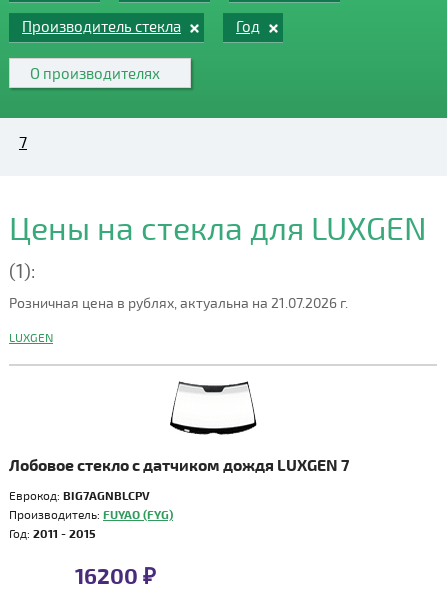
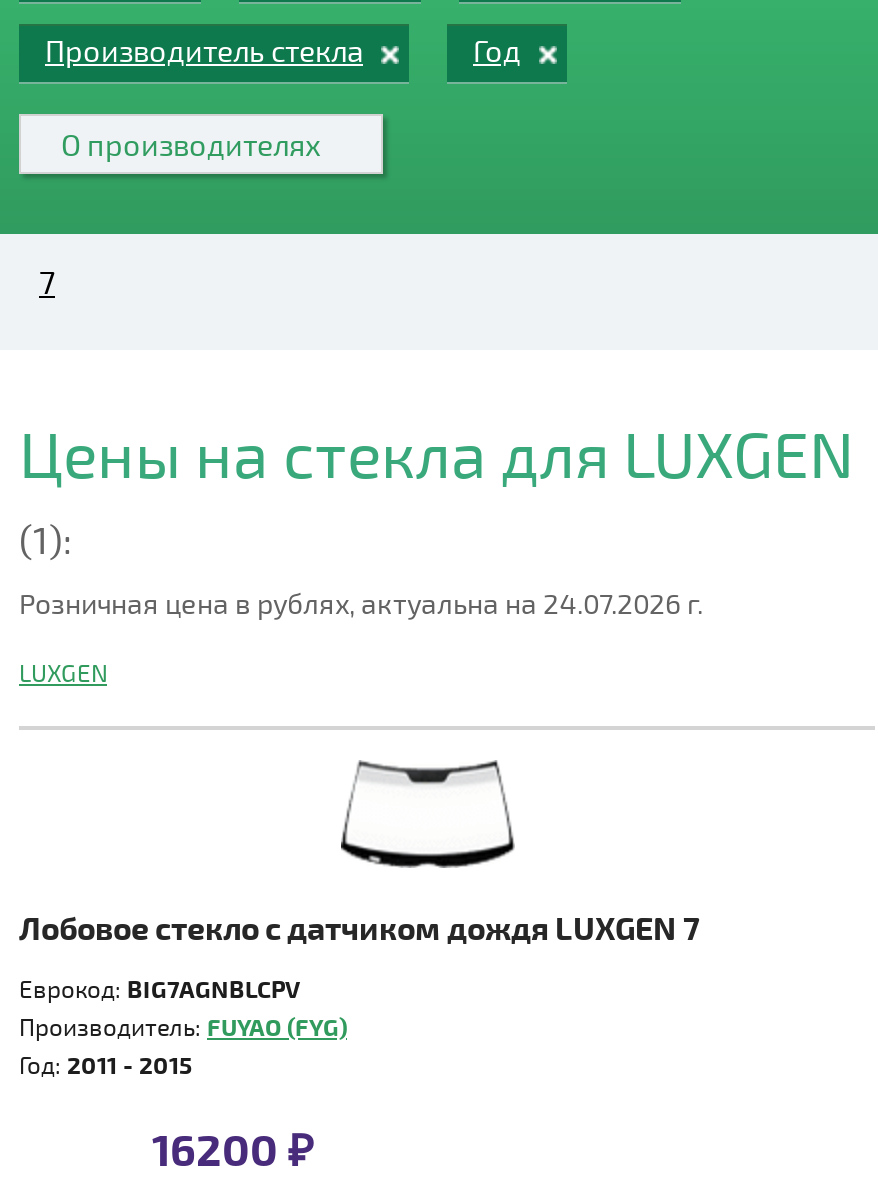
[9,294,348,311] Розничная цена в рублях, актуальна на 21.07.2026 г. -> [19,586,703,620] Розничная цена в рублях, актуальна на 24.07.2026 г.

